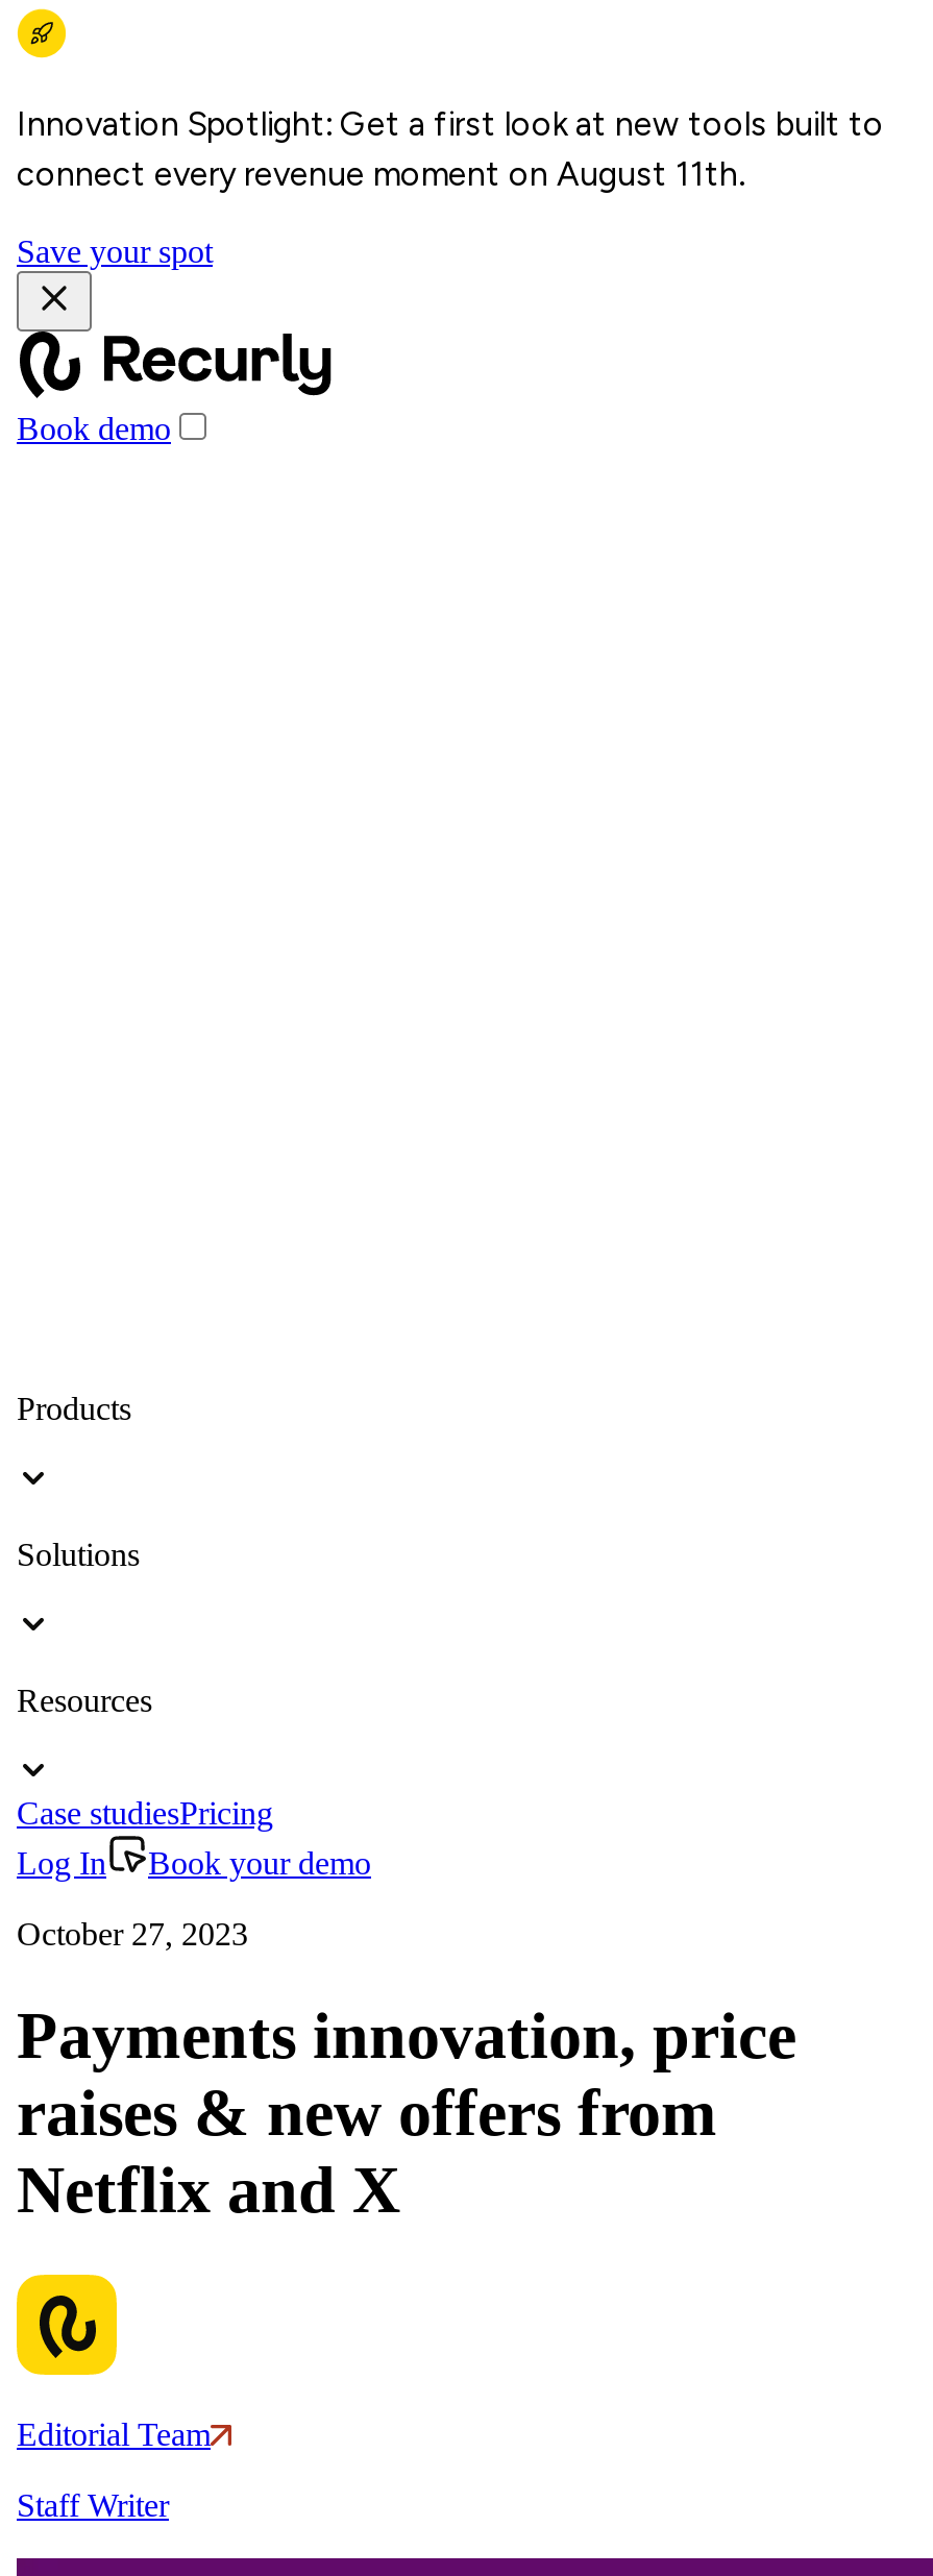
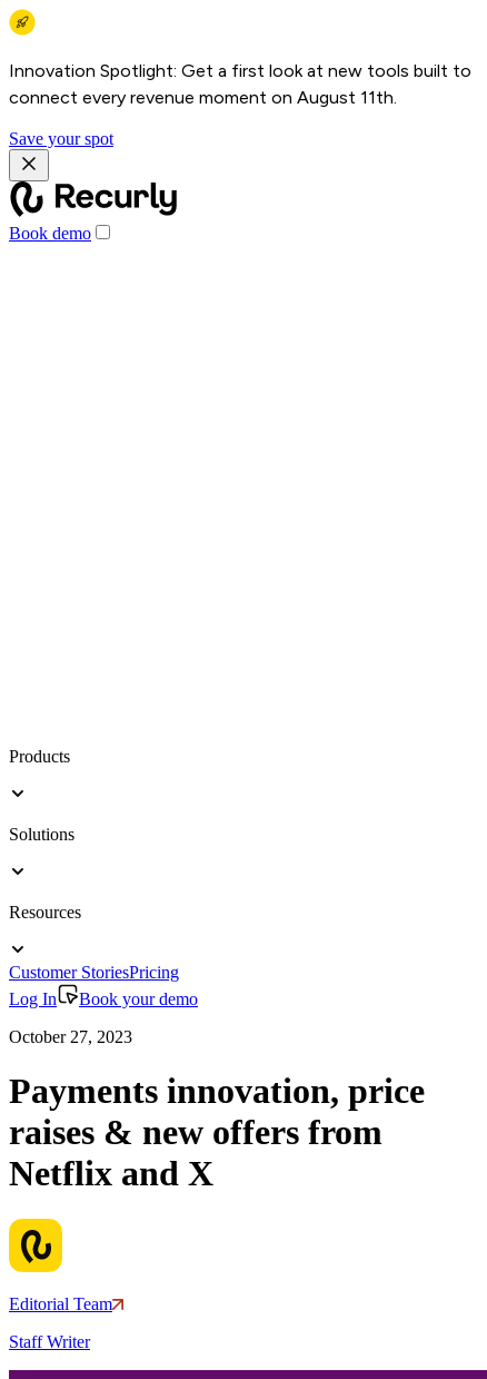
[17,1795,273,1831] Case studiesPricing -> [9,963,179,982] Customer StoriesPricing

